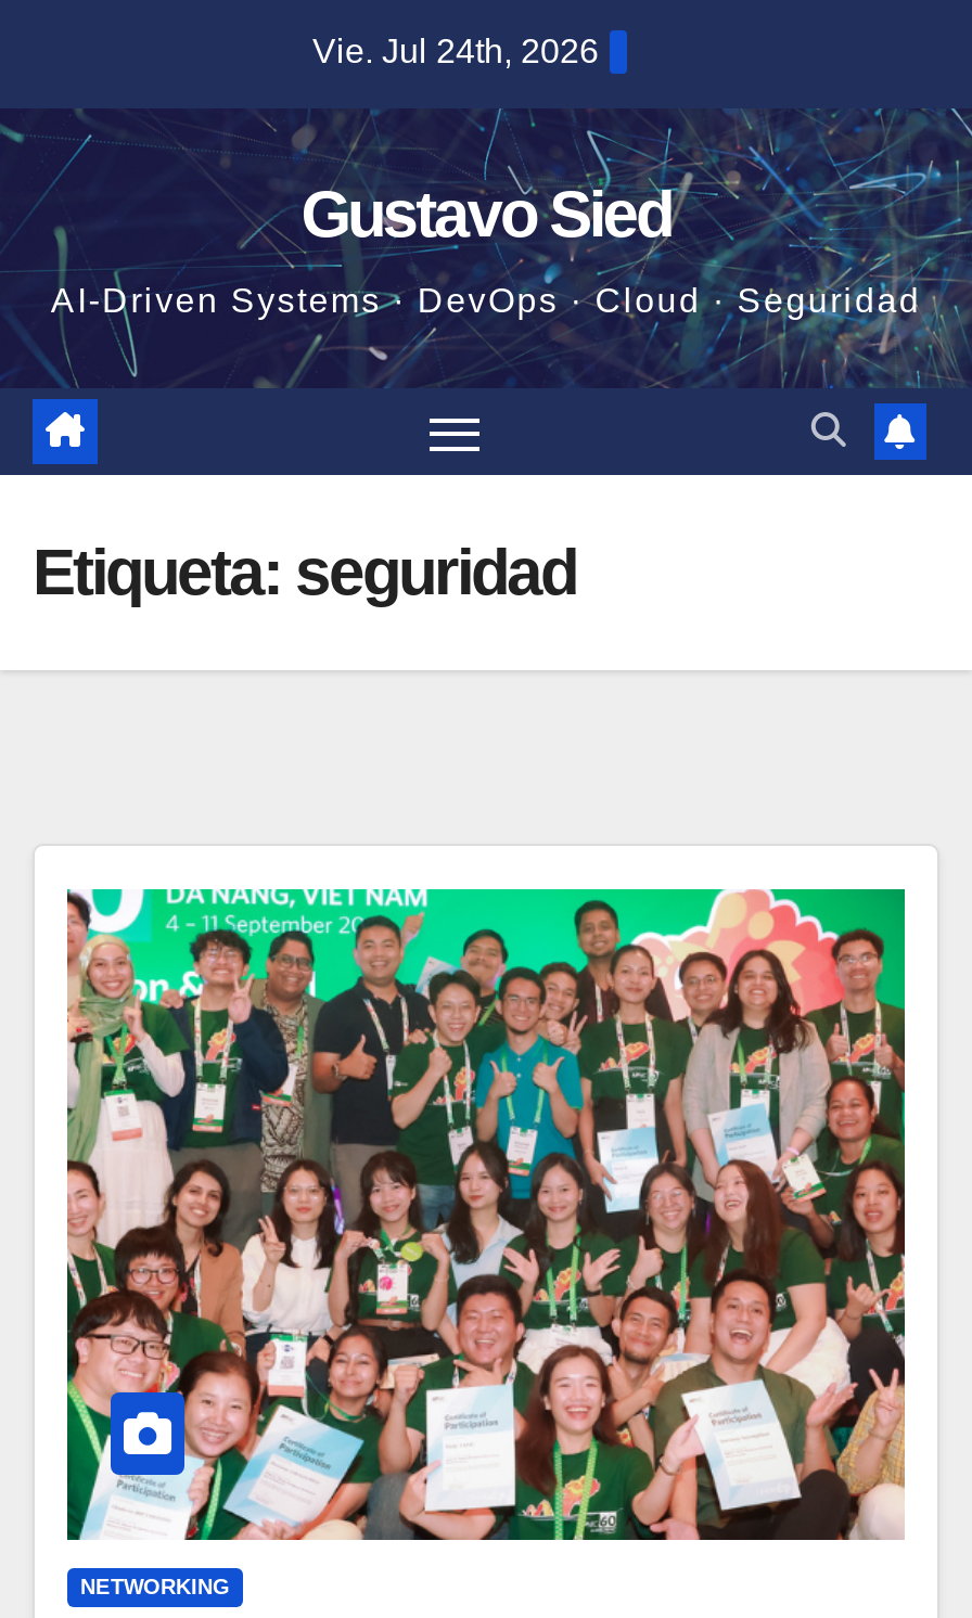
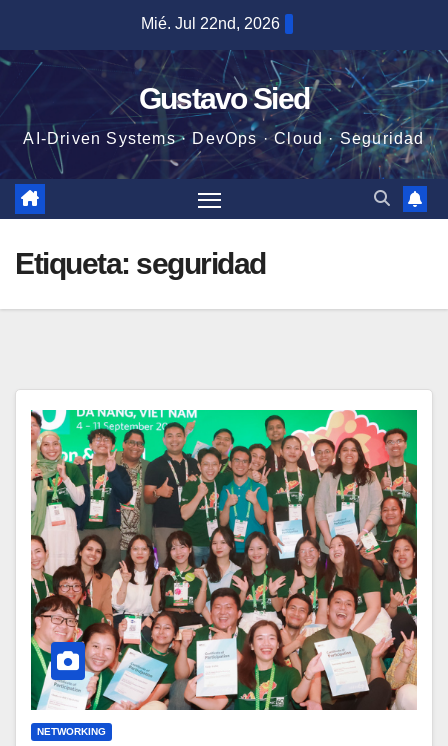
[312,33,599,69] Vie. Jul 24th, 2026 -> [140,15,279,32] Mié. Jul 22nd, 2026

